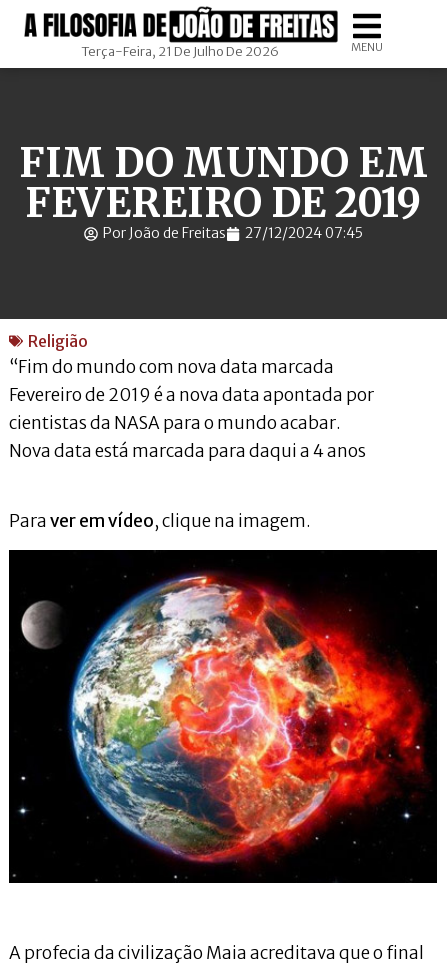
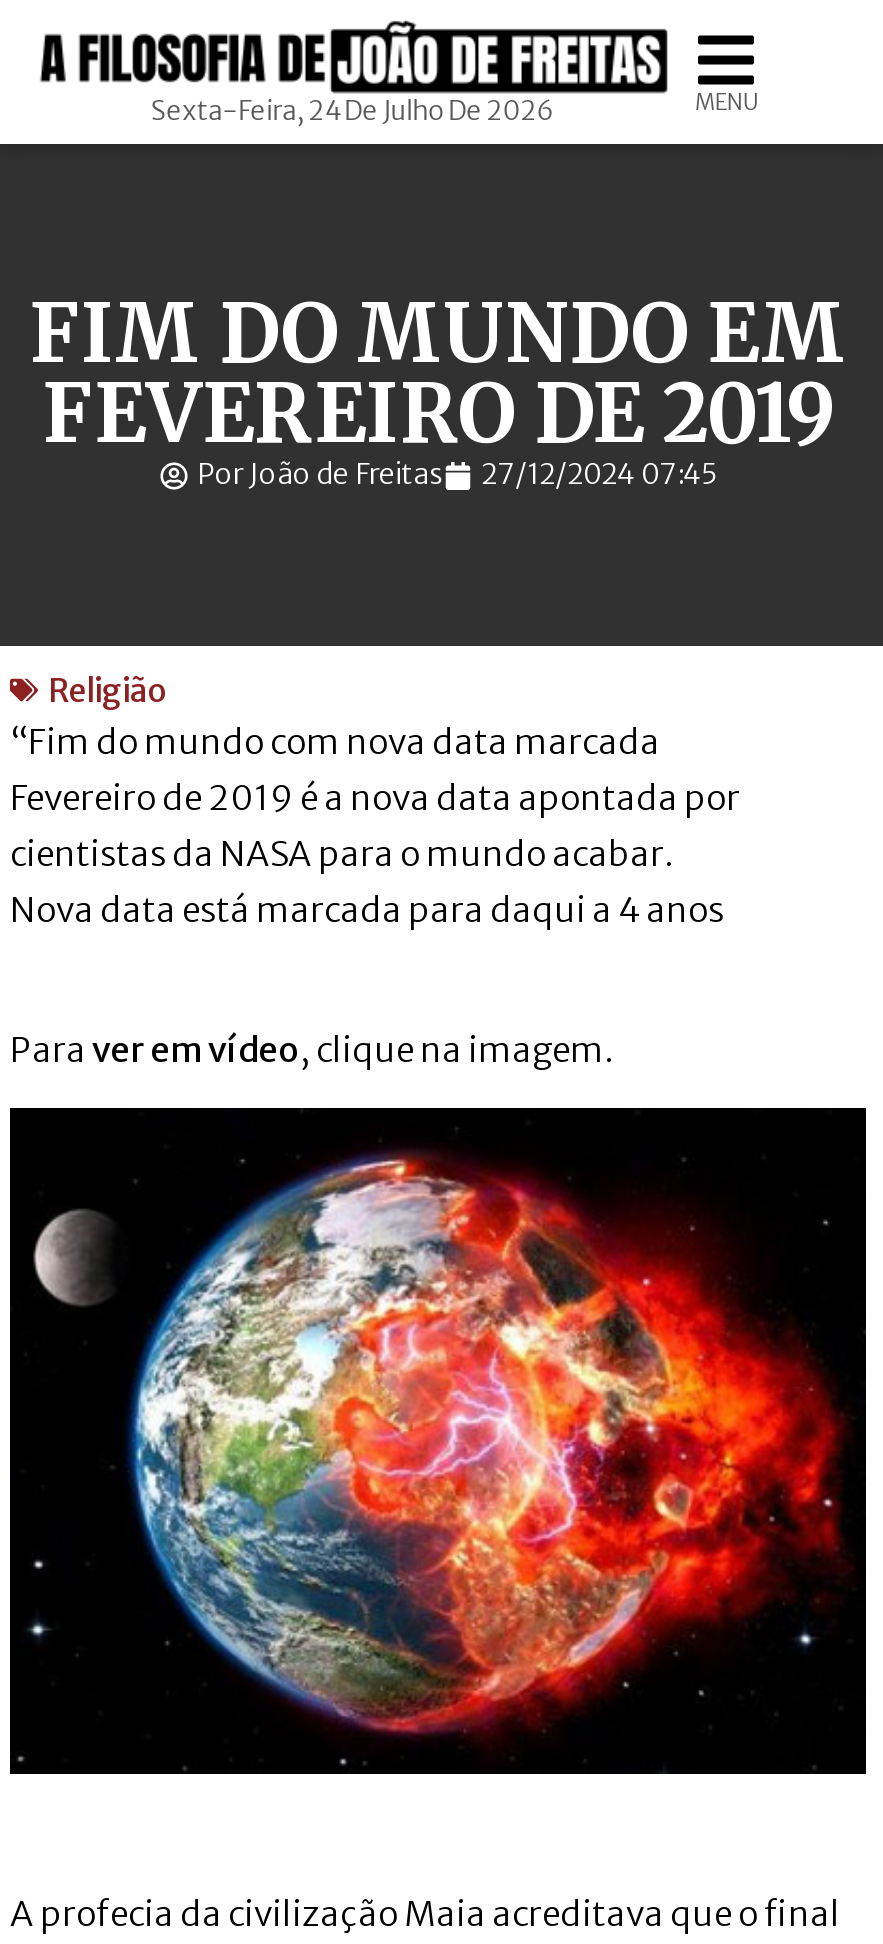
[81,43,279,60] Terça-Feira, 21 De Julho De 2026 -> [150,94,554,128] Sexta-Feira, 24 De Julho De 2026

